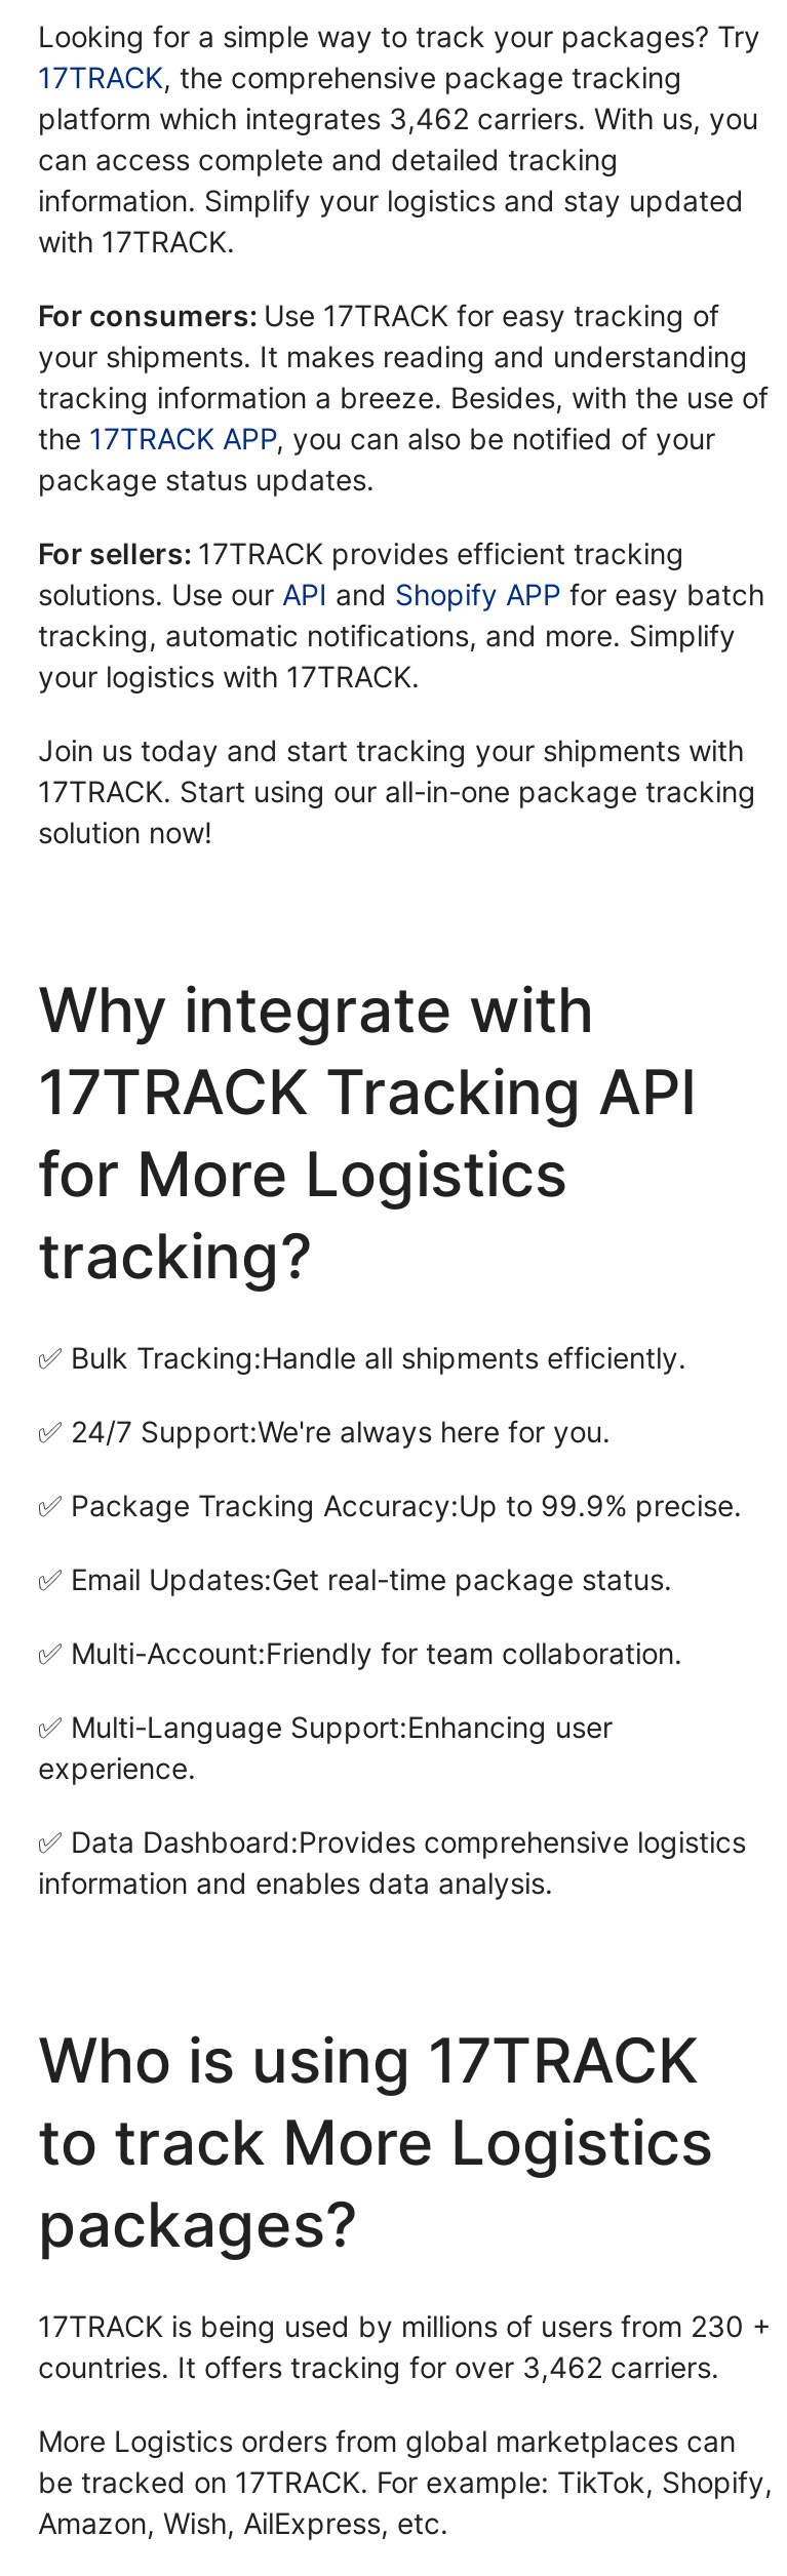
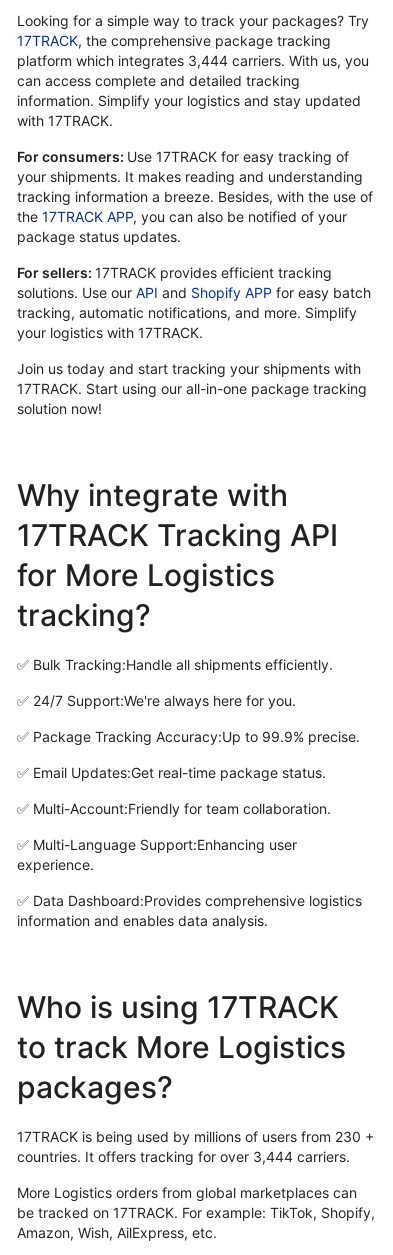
[38,101,758,136] platform which integrates 3,462 carriers. With us, you -> [17,52,369,69] platform which integrates 3,444 carriers. With us, you
[38,2350,719,2385] countries. It offers tracking for over 3,462 carriers. -> [17,1148,350,1165] countries. It offers tracking for over 3,444 carriers.

